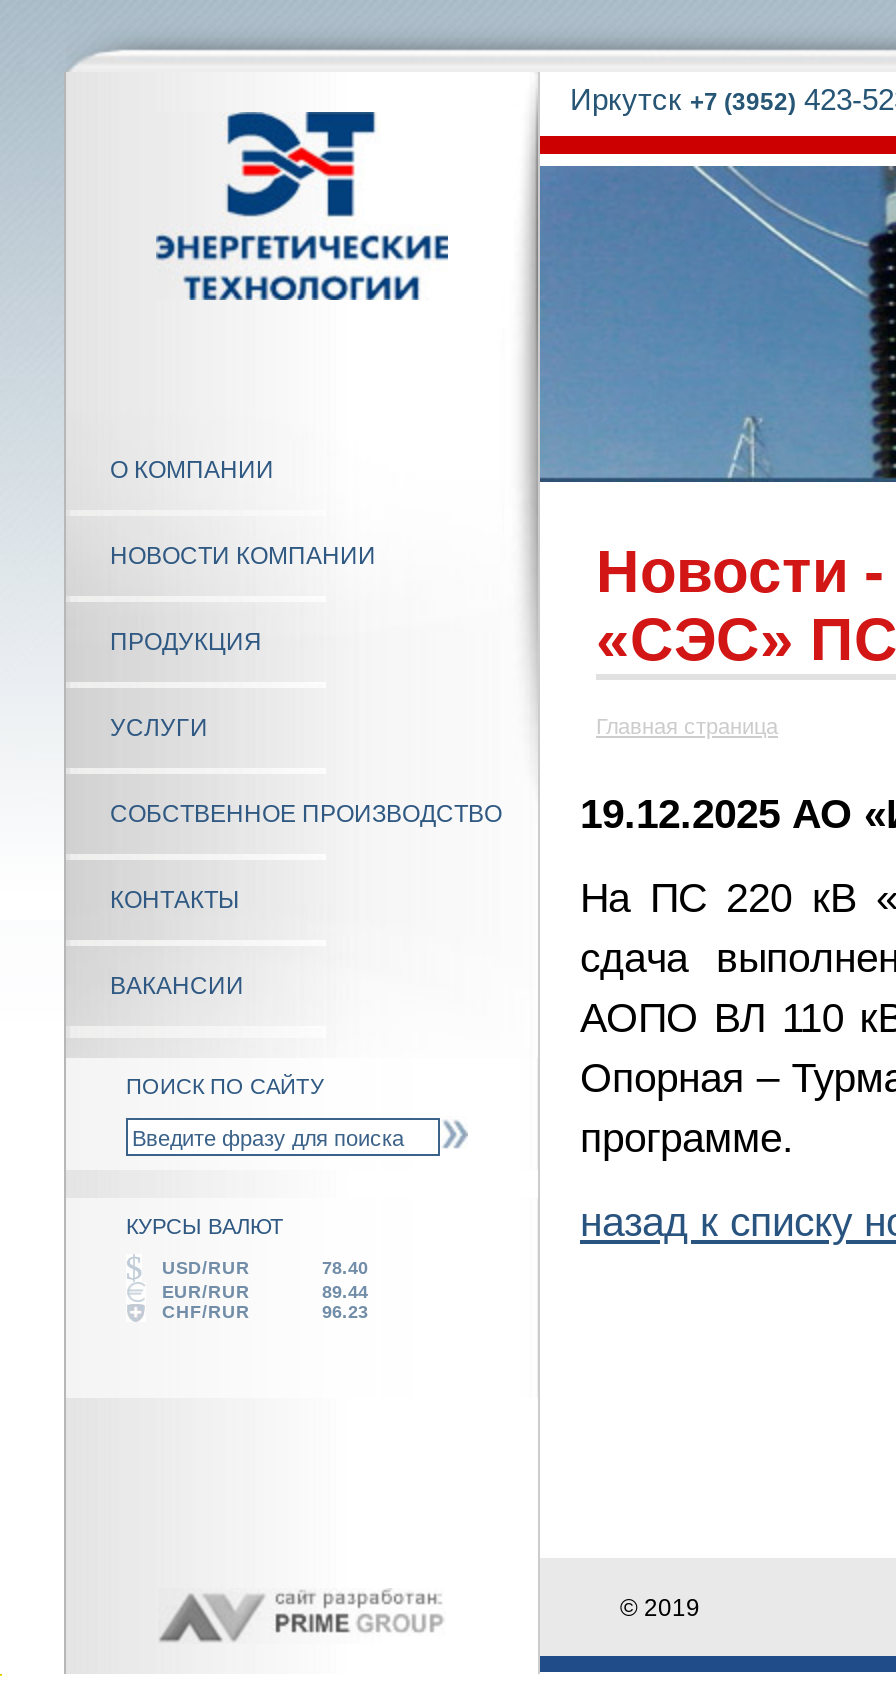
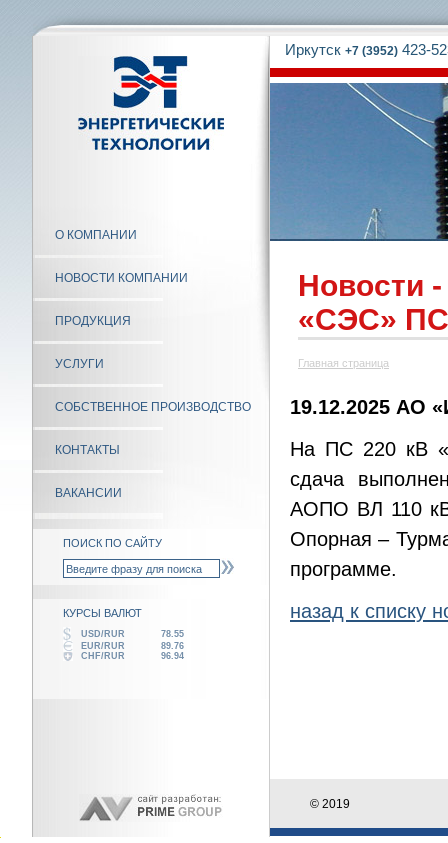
[322,1258,368,1278] 78.40 -> [161,629,184,639] 78.55
[322,1282,368,1302] 89.44 -> [161,641,184,651] 89.76
[322,1302,368,1322] 96.23 -> [161,651,184,661] 96.94

